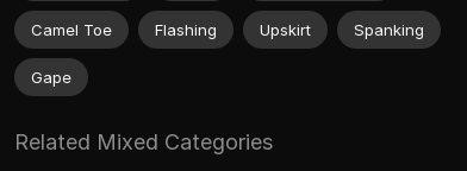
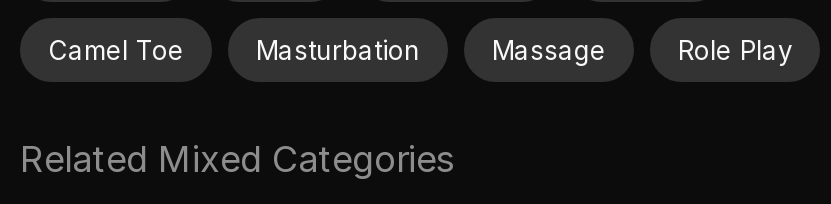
[31,20,424,86] Flashing | Upskirt | Spanking | Gape -> [256,34,792,66] Masturbation | Massage | Role Play

